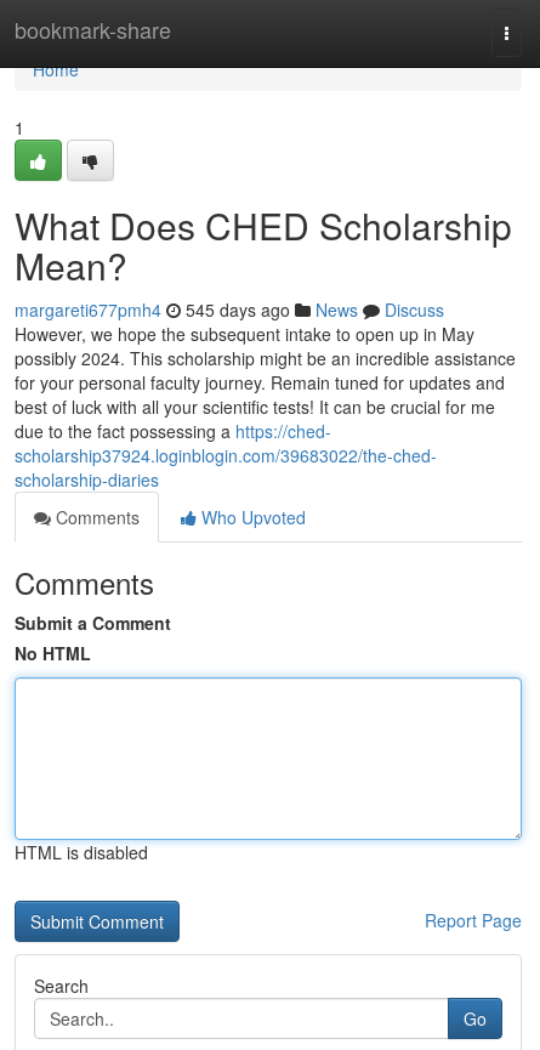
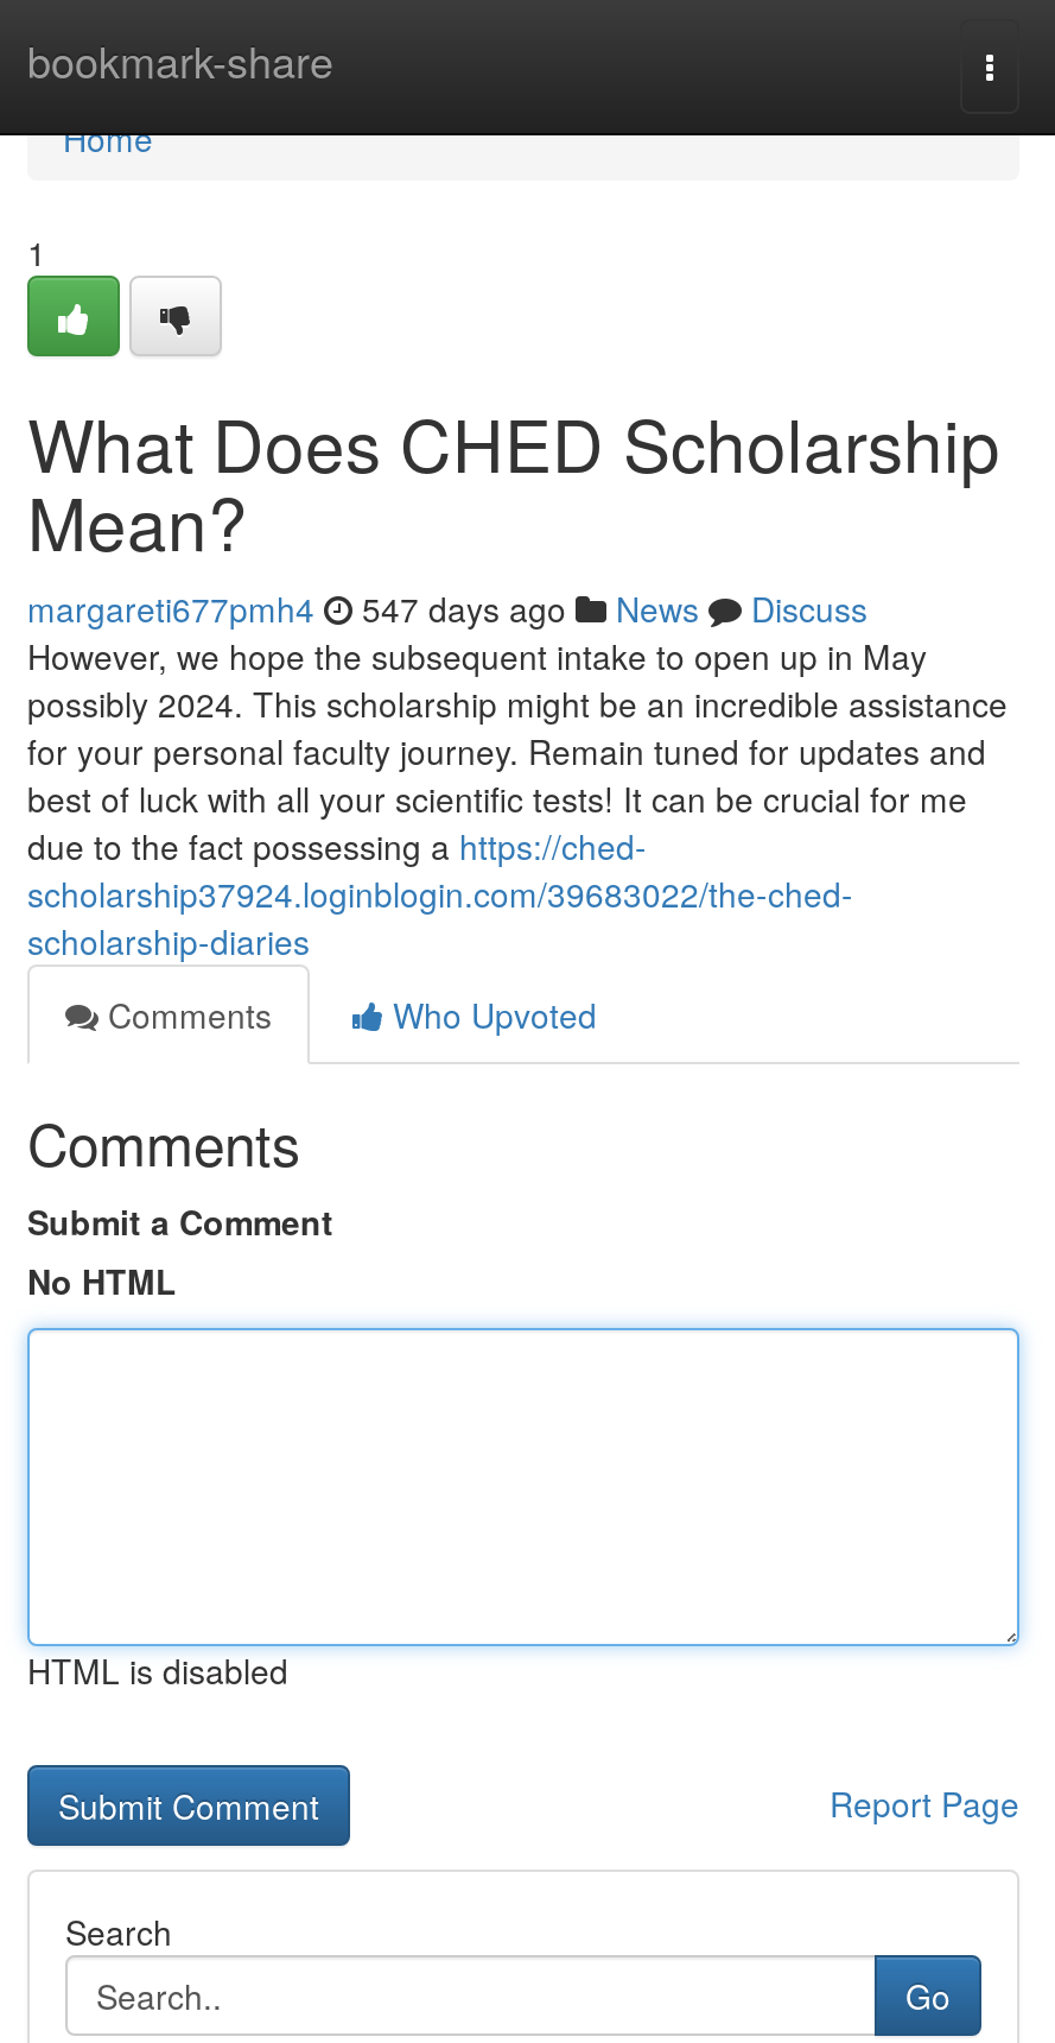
[15,297,444,322] margareti677pmh4 545 days ago News Discuss -> [27,584,867,632] margareti677pmh4 547 days ago News Discuss

